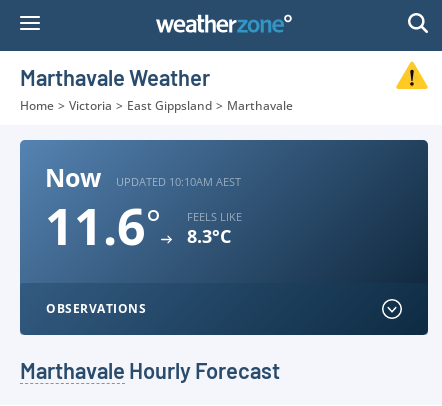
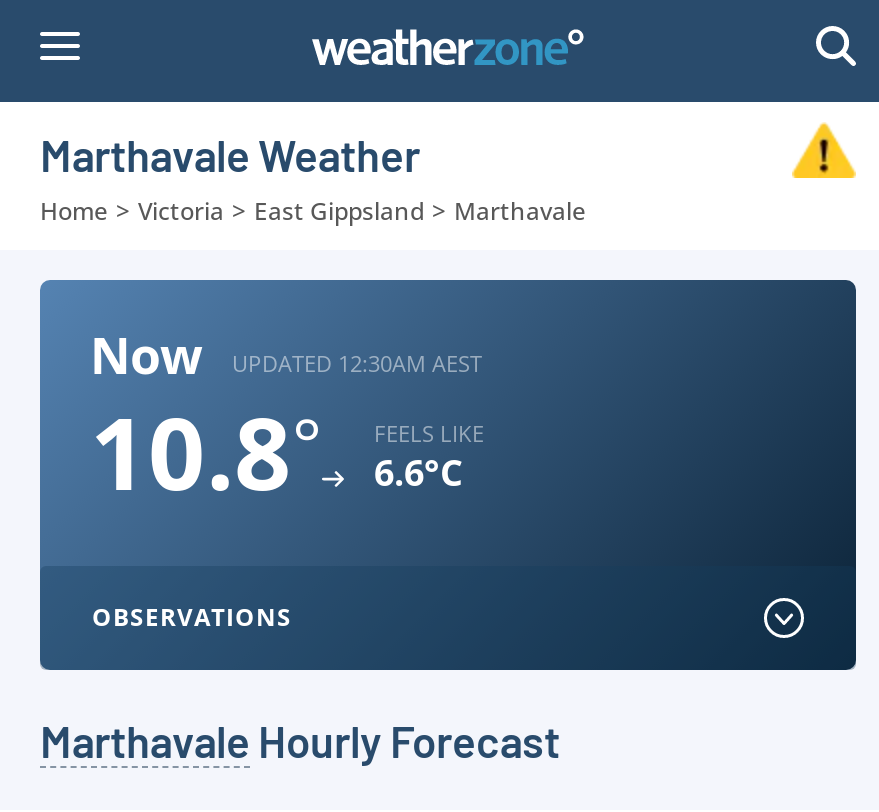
[116,173,241,188] UPDATED 10:10AM AEST -> [232,347,482,377] UPDATED 12:30AM AEST
[45,192,161,260] 11.6° -> [90,384,322,520] 10.8°
[187,224,231,248] 8.3°C -> [374,448,462,496] 6.6°C

